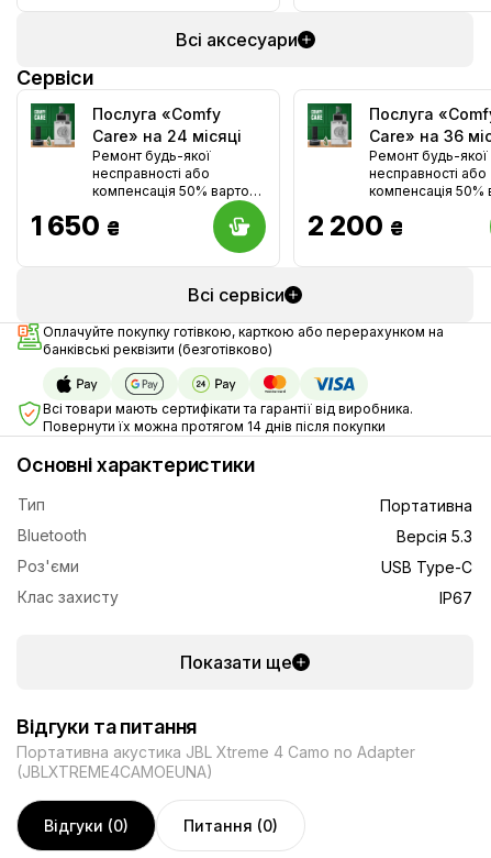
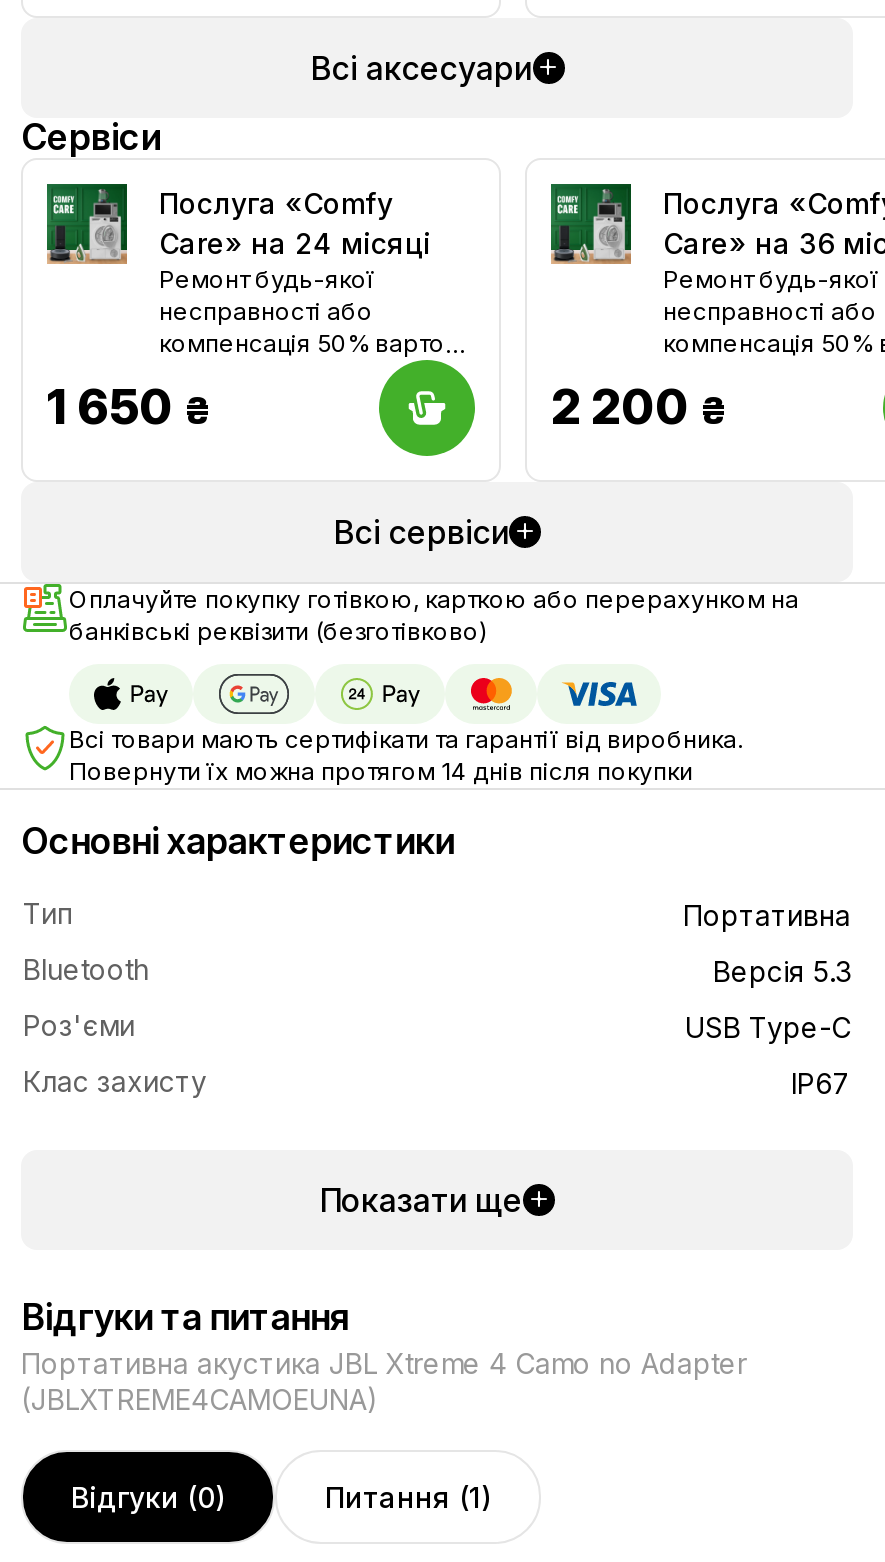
[183,817,278,835] Питання (0) -> [325,1481,491,1515] Питання (1)

